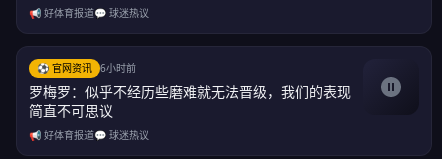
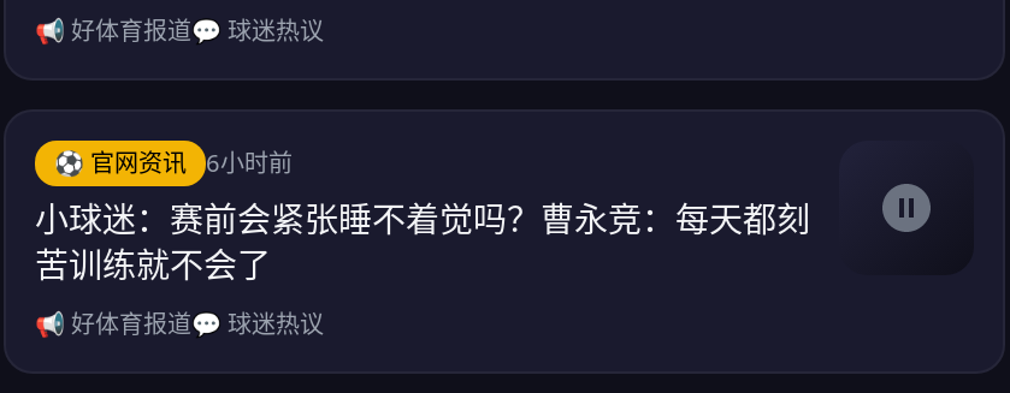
[29,82,351,120] 罗梅罗：似乎不经历些磨难就无法晋级，我们的表现 | 简直不可思议 -> [35,196,810,287] 小球迷：赛前会紧张睡不着觉吗？曹永竞：每天都刻 | 苦训练就不会了

